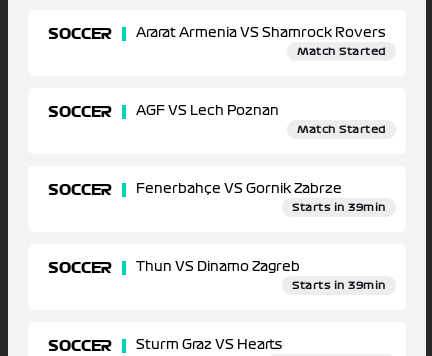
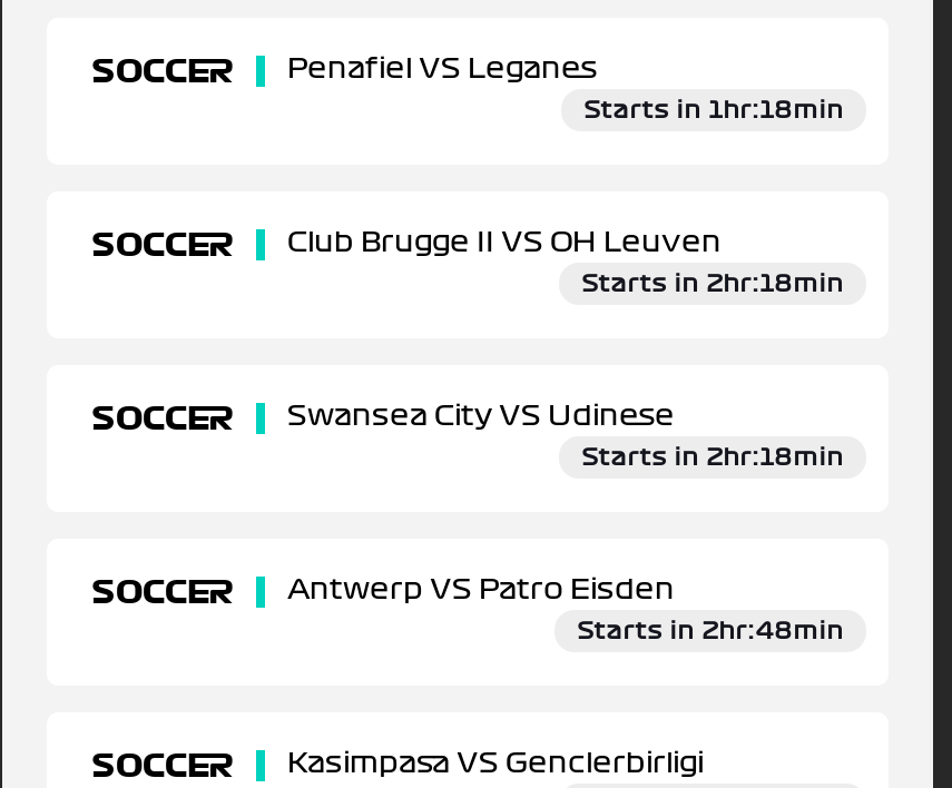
[136,27,386,39] Ararat Armenia VS Shamrock Rovers -> [287,56,597,82] Penafiel VS Leganes
[297,46,386,57] Match Started -> [584,98,844,122] Starts in 1hr:18min
[136,105,279,117] AGF VS Lech Poznan -> [287,229,722,256] Club Brugge II VS OH Leuven
[297,124,386,135] Match Started -> [582,272,844,296] Starts in 2hr:18min
[136,183,342,195] Fenerbahçe VS Gornik Zabrze -> [287,403,675,430] Swansea City VS Udinese
[292,202,386,213] Starts in 39min -> [582,445,844,470] Starts in 2hr:18min
[136,261,300,273] Thun VS Dinamo Zagreb -> [287,577,675,603] Antwerp VS Patro Eisden
[292,280,386,291] Starts in 39min -> [577,619,844,643] Starts in 2hr:48min
[136,339,282,351] Sturm Graz VS Hearts -> [287,750,704,777] Kasimpasa VS Genclerbirligi

